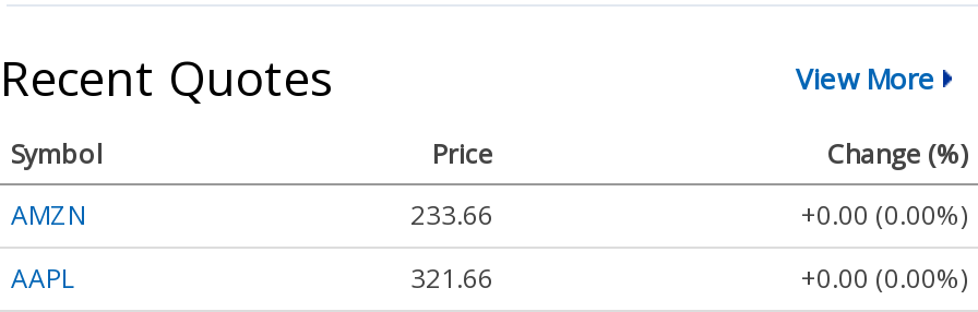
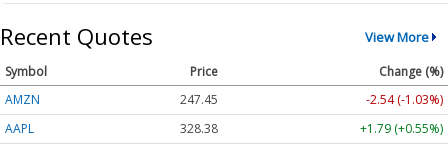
[410,197,493,234] 233.66 -> [180,91,218,108] 247.45
[801,197,967,234] +0.00 (0.00%) -> [366,91,443,108] -2.54 (-1.03%)
[410,260,493,297] 321.66 -> [180,120,218,137] 328.38
[801,260,967,297] +0.00 (0.00%) -> [360,120,443,137] +1.79 (+0.55%)

